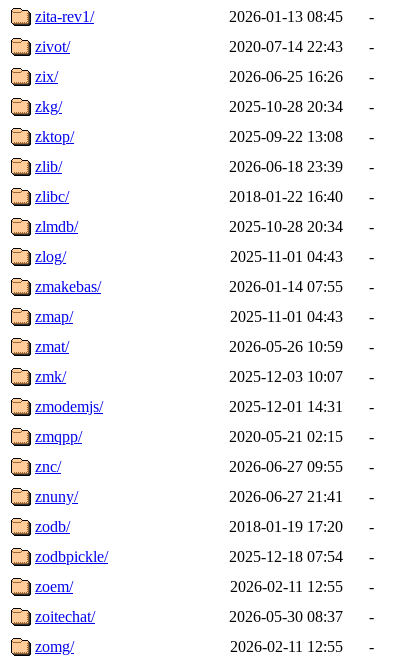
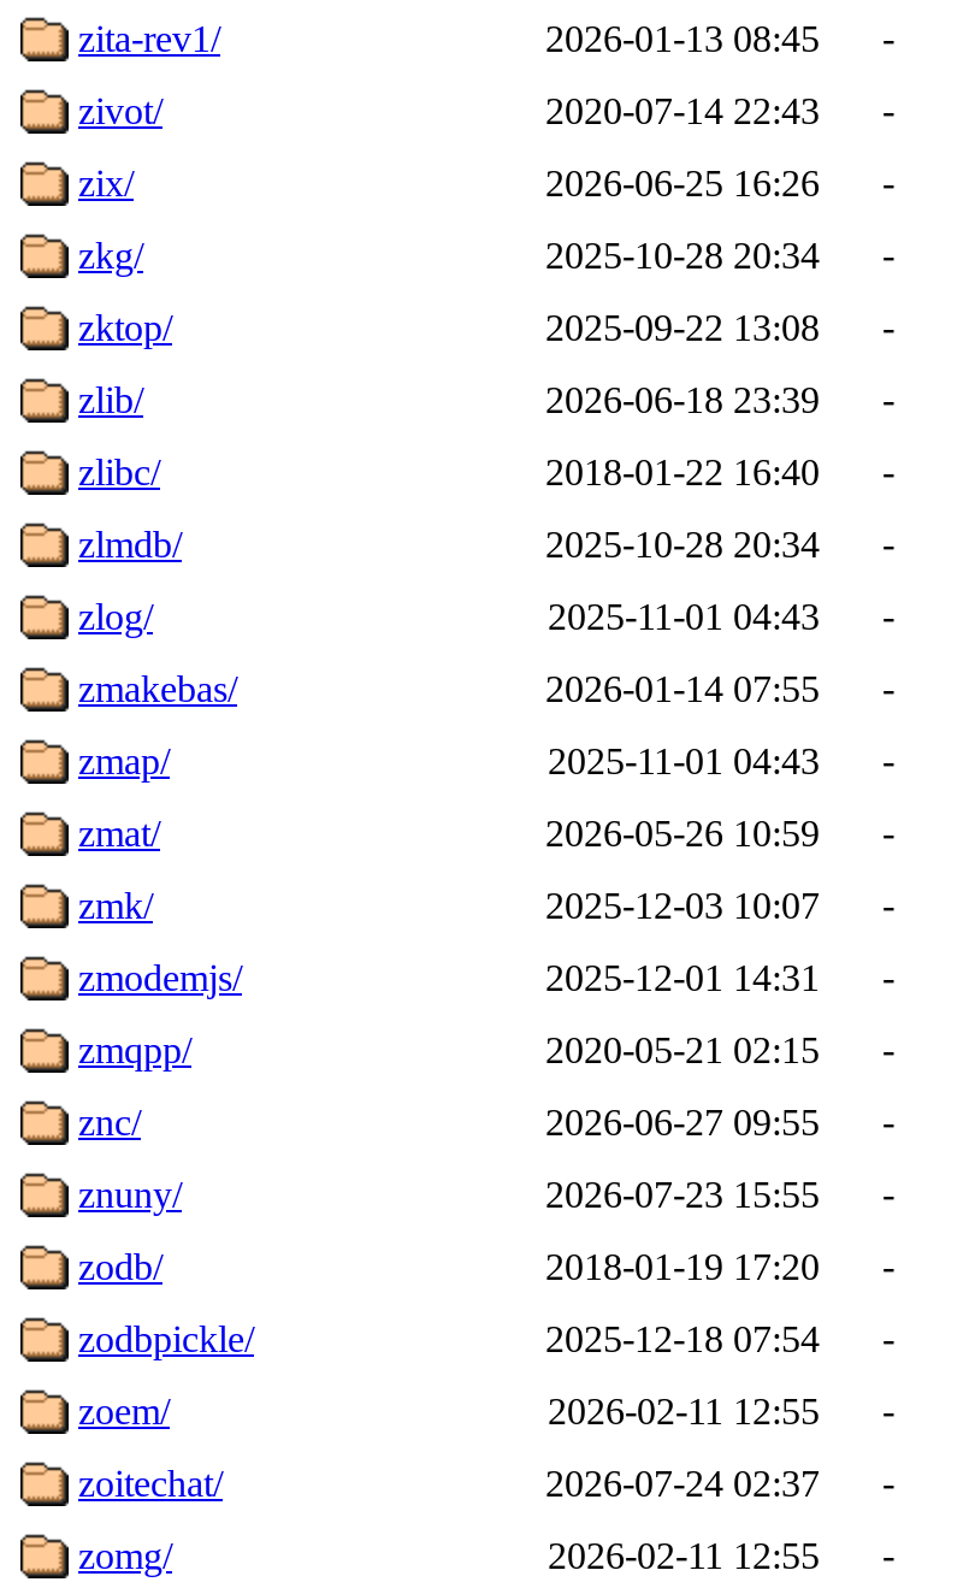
[229,488,343,505] 2026-06-27 21:41 -> [545,1174,820,1215] 2026-07-23 15:55
[229,608,343,625] 2026-05-30 08:37 -> [545,1463,820,1503] 2026-07-24 02:37

